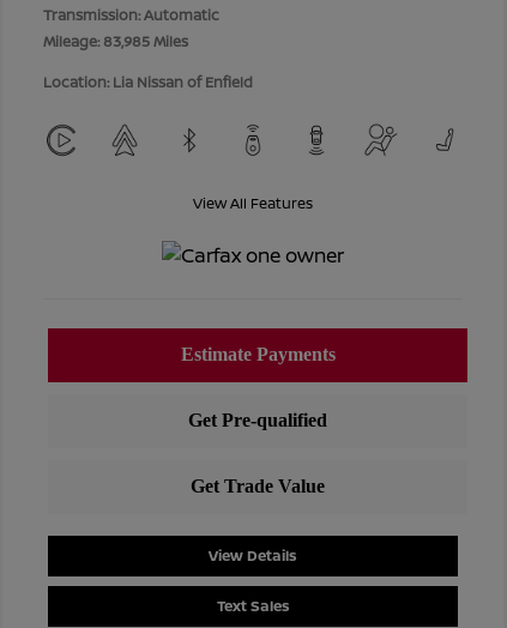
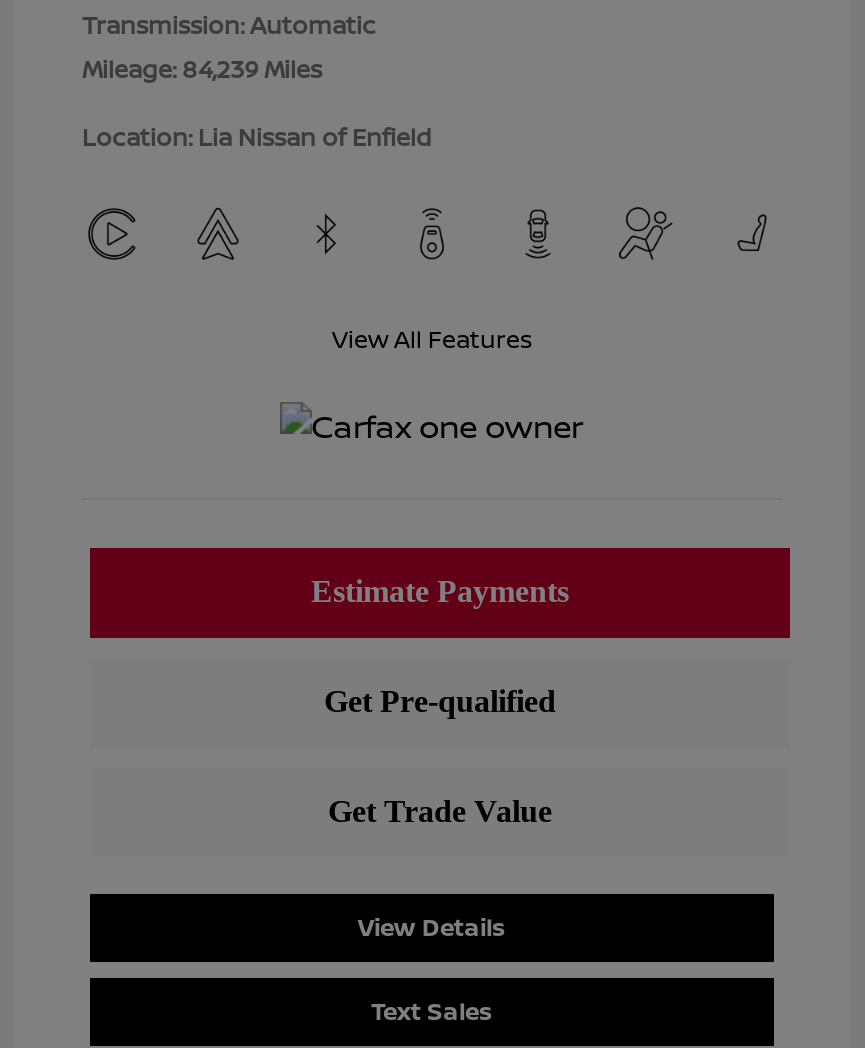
[43,31,188,52] Mileage: 83,985 Miles -> [82,52,322,86] Mileage: 84,239 Miles

